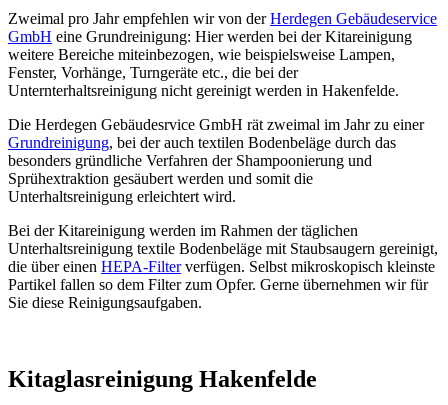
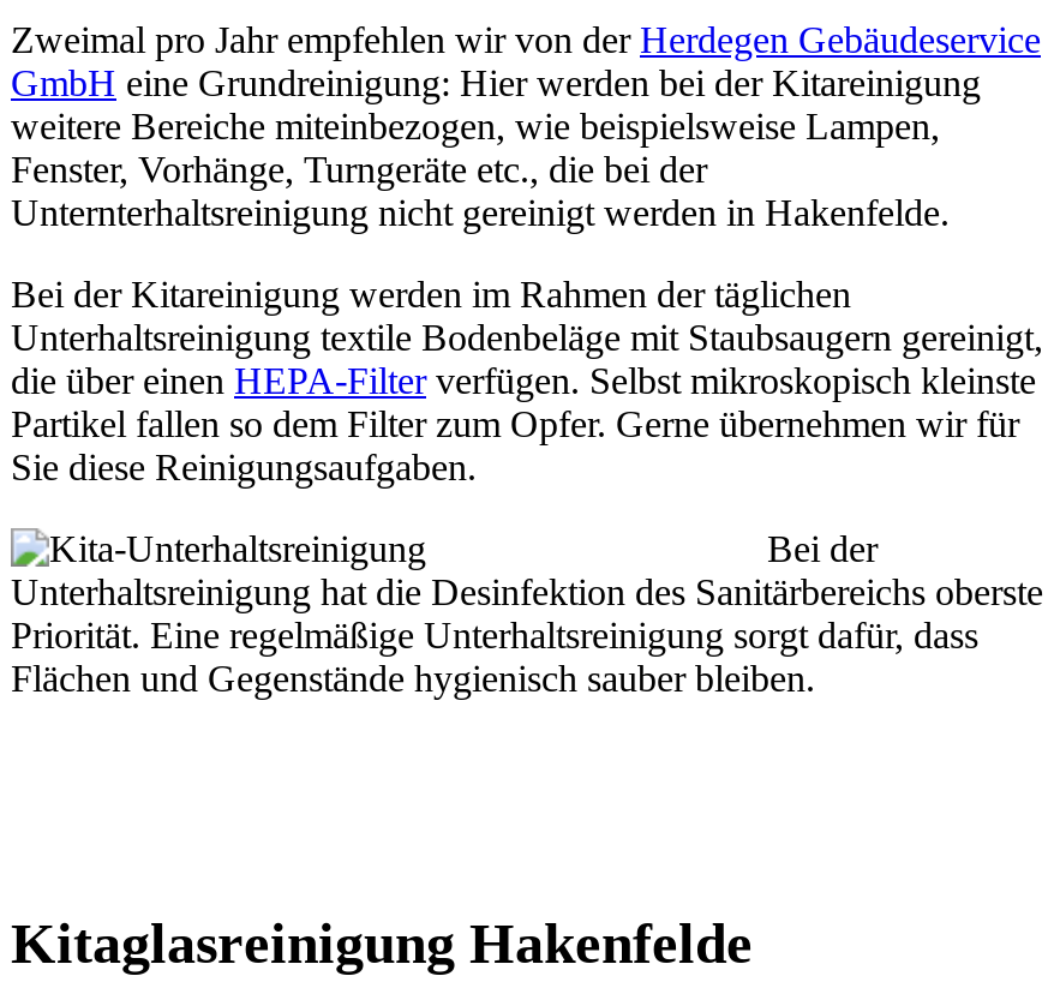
[8,116,424,205] Die Herdegen Gebäudesrvice GmbH rät zweimal im Jahr zu einer | Grundreinigung, bei der auch textilen Bodenbeläge durch das | besonders gründliche Verfahren der Shampoonierung und | Sprühextraktion gesäubert werden und somit die | Unterhaltsreinigung erleichtert wird. -> none
moved [8,222,438,311] -> [11,273,1043,487]: Bei der Kitareinigung werden im Rahmen der täglichen | Unterhaltsreinigung textile Bodenbeläge mit Staubsaugern gereinigt, | die über einen HEPA-Filter verfügen. Selbst mikroskopisch kleinste | Partikel fallen so dem Filter zum Opfer. Gerne übernehmen wir für | Sie diese Reinigungsaufgaben.
none -> [11,528,1043,698] Bei der | Unterhaltsreinigung hat die Desinfektion des Sanitärbereichs oberste | Priorität. Eine regelmäßige Unterhaltsreinigung sorgt dafür, dass | Flächen und Gegenstände hygienisch sauber bleiben.

